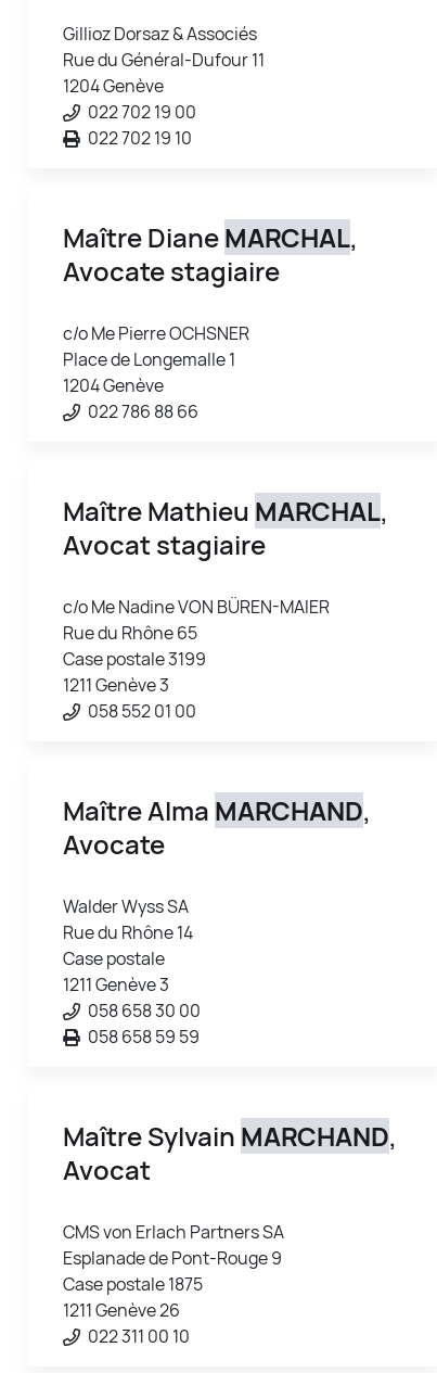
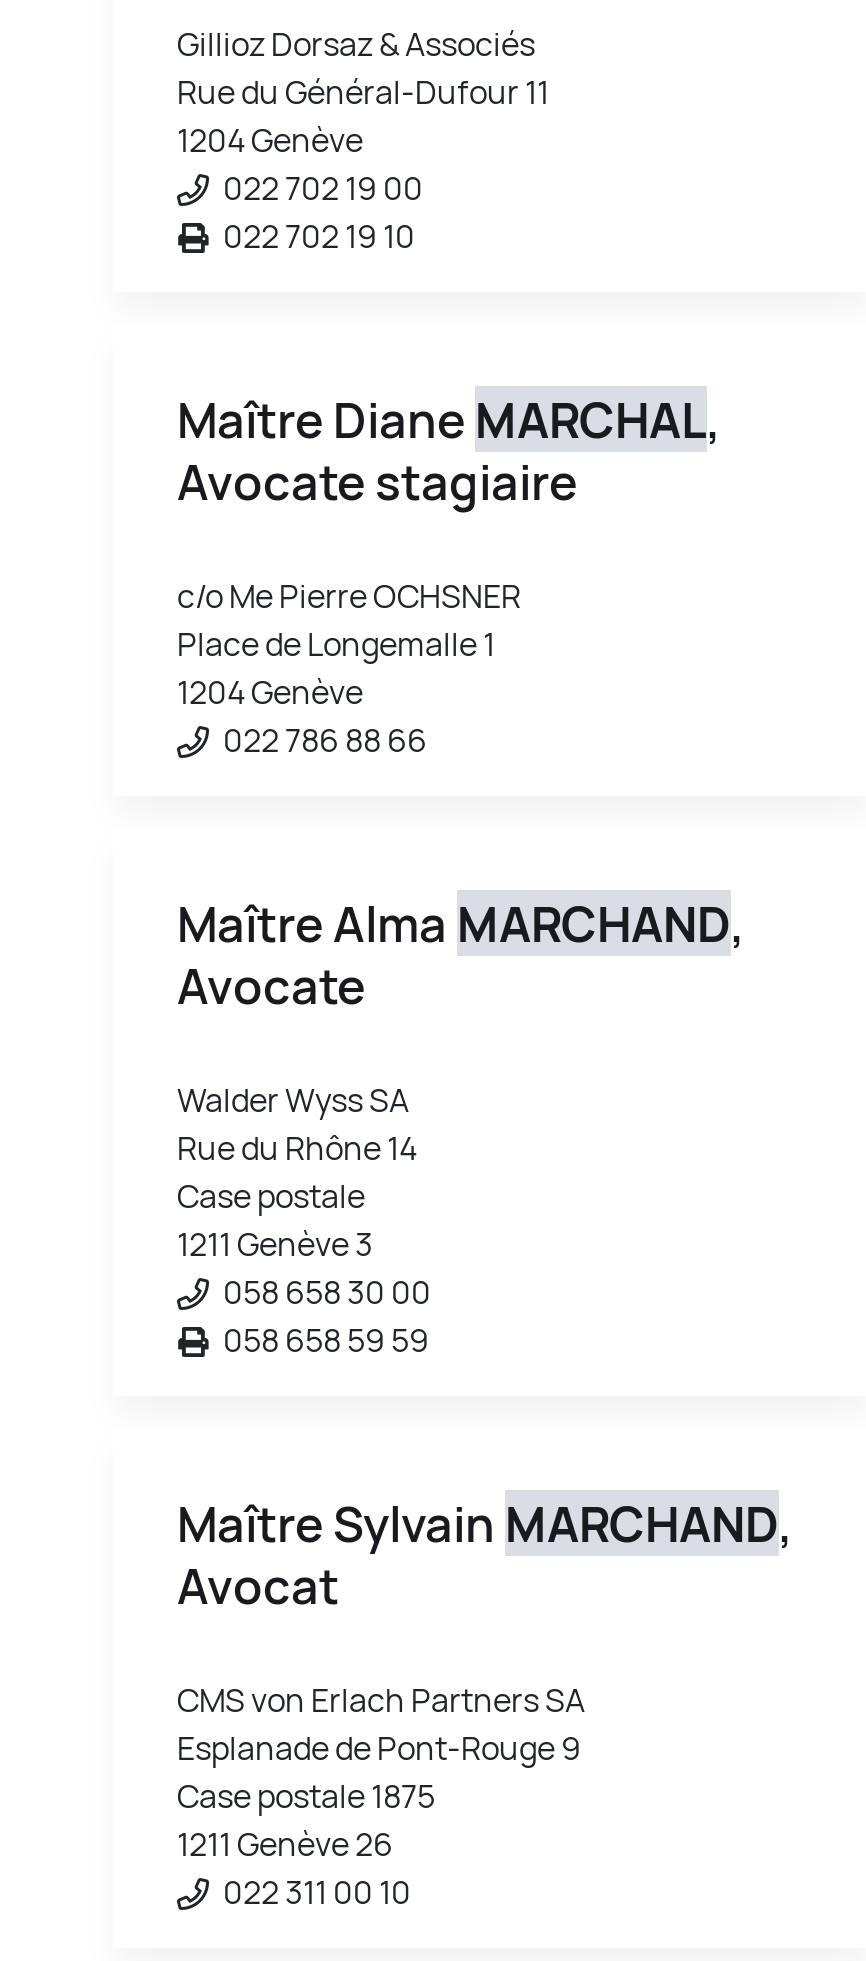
[63,493,388,723] Maître Mathieu MARCHAL, | Avocat stagiaire | c/o Me Nadine VON BÜREN-MAIER | Rue du Rhône 65 | Case postale 3199 | 1211 Genève 3 | 058 552 01 00 -> none

